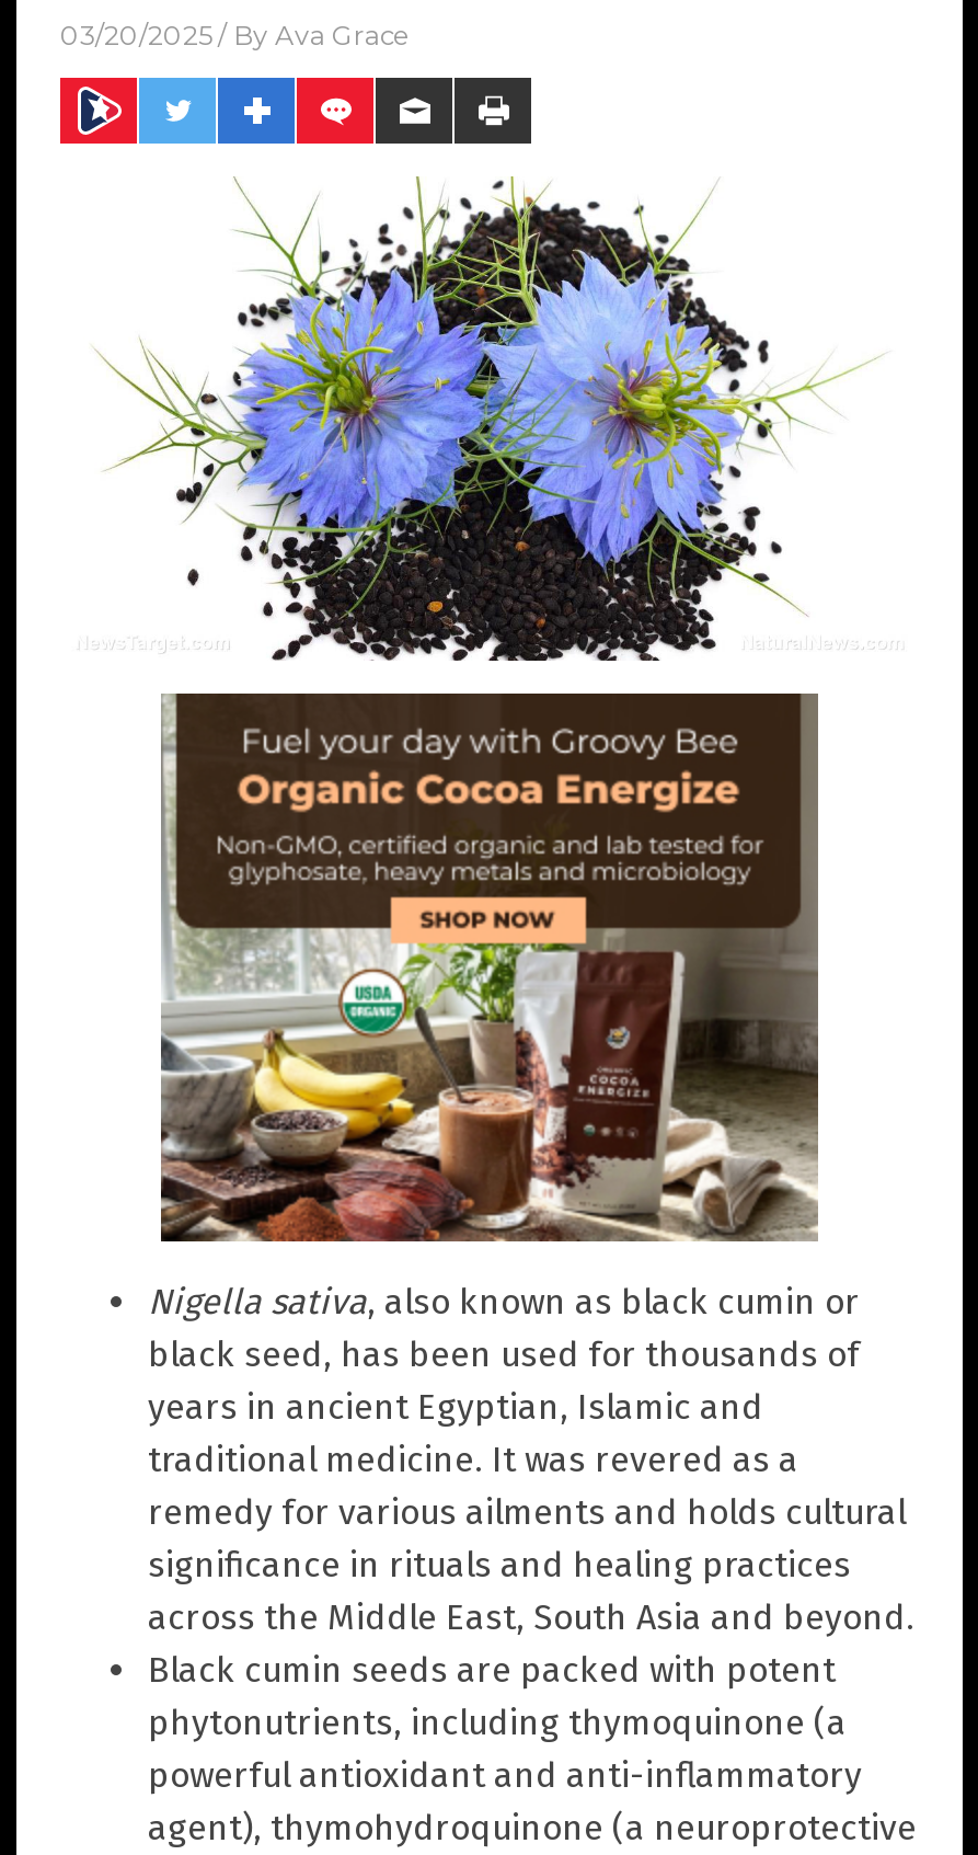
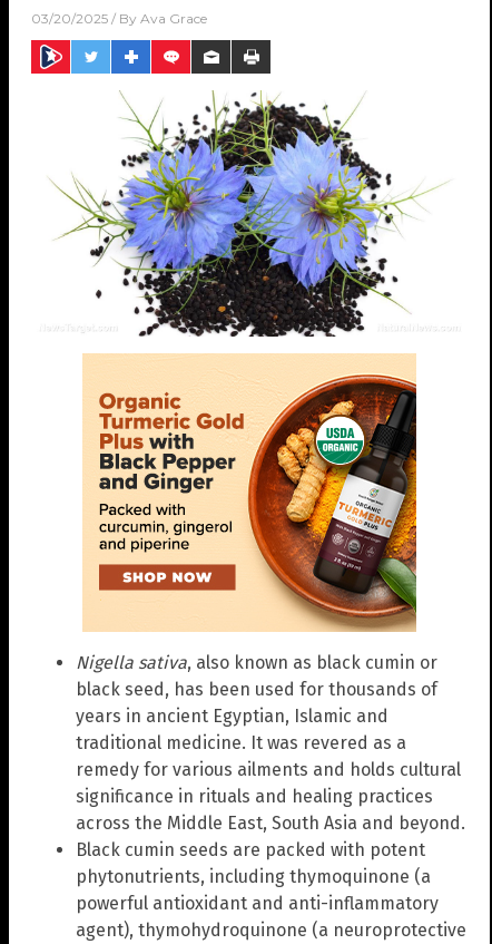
[159,691,820,1244] [image] -> [82,353,417,632] [image]

